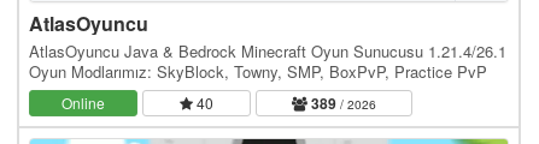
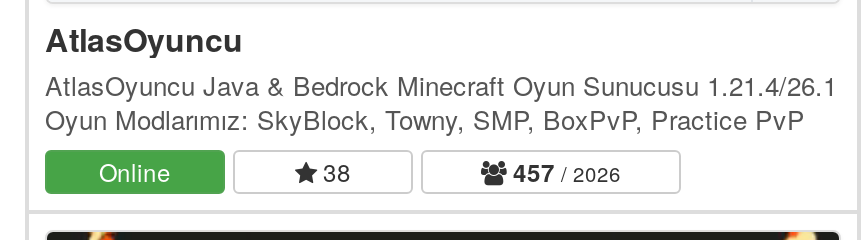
[193,93,213,113] 40 -> [317,154,351,188] 38
[311,93,376,114] 389 / 2026 -> [513,154,621,190] 457 / 2026

